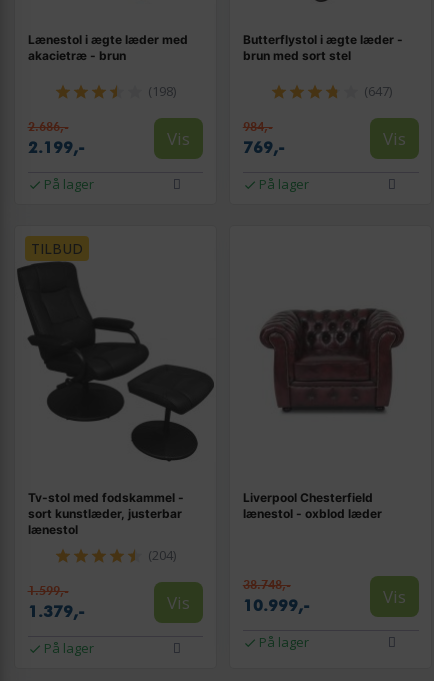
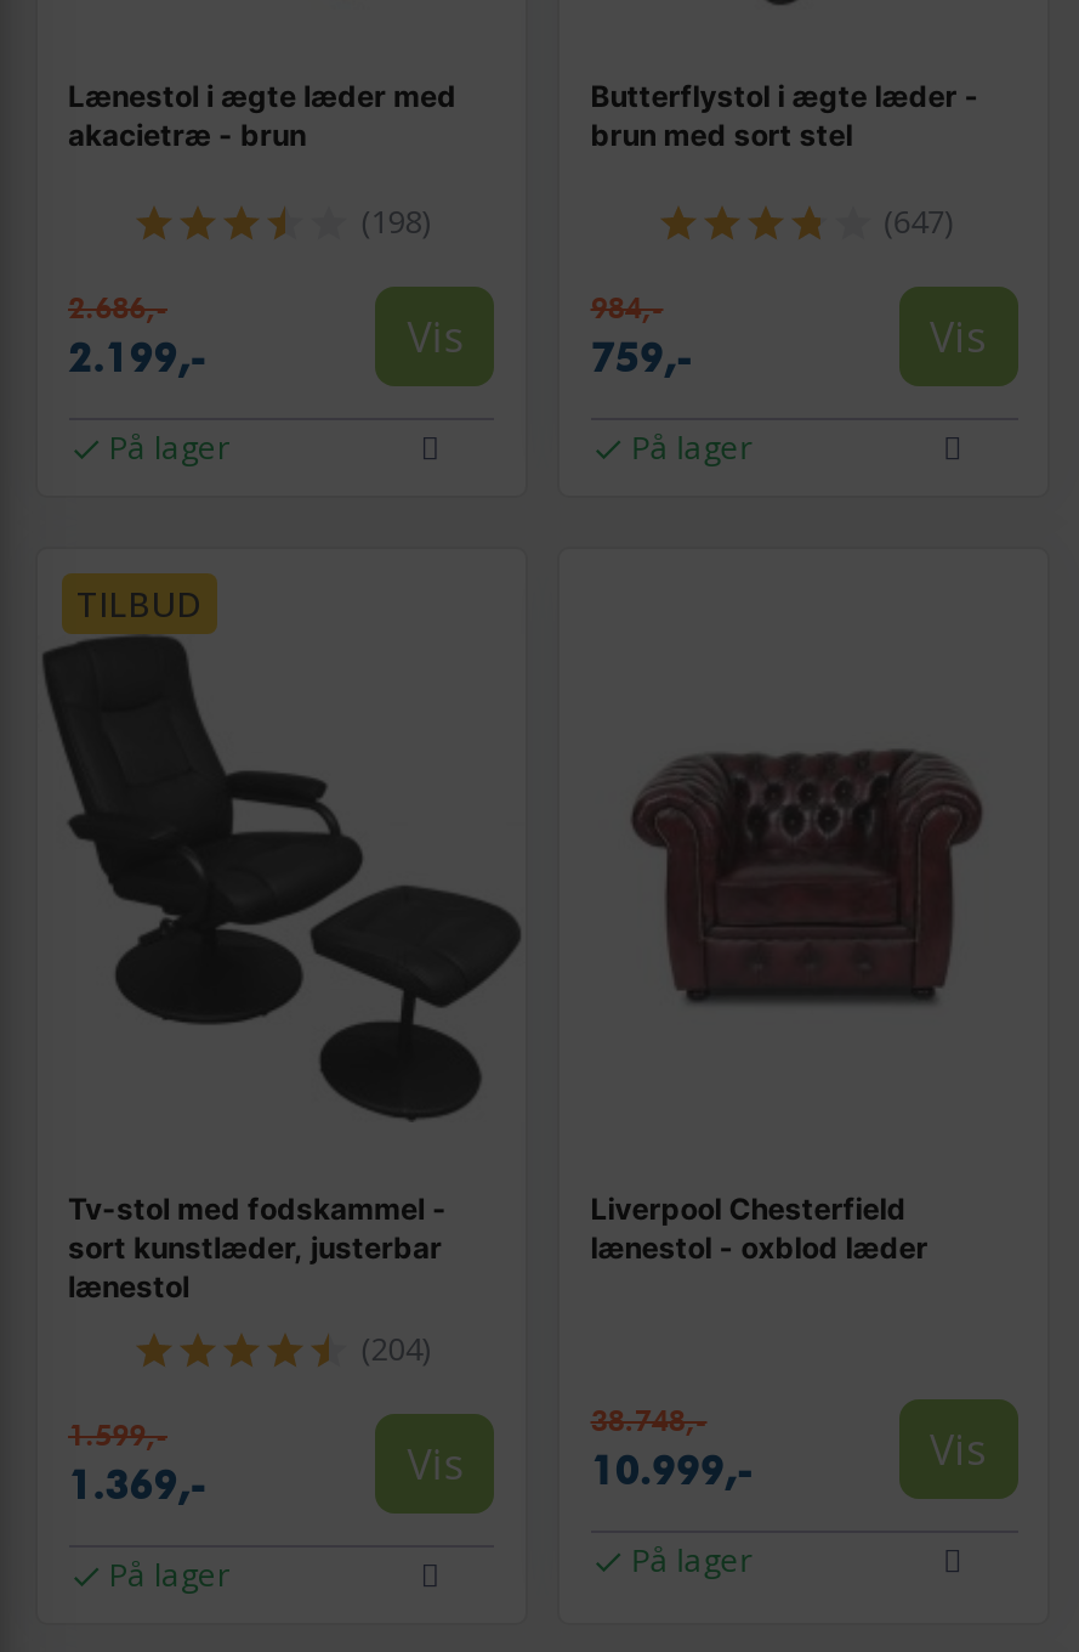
[243,138,285,157] 769,- -> [591,334,693,380] 759,-
[27,602,84,621] 1.379,- -> [68,1462,206,1508] 1.369,-

